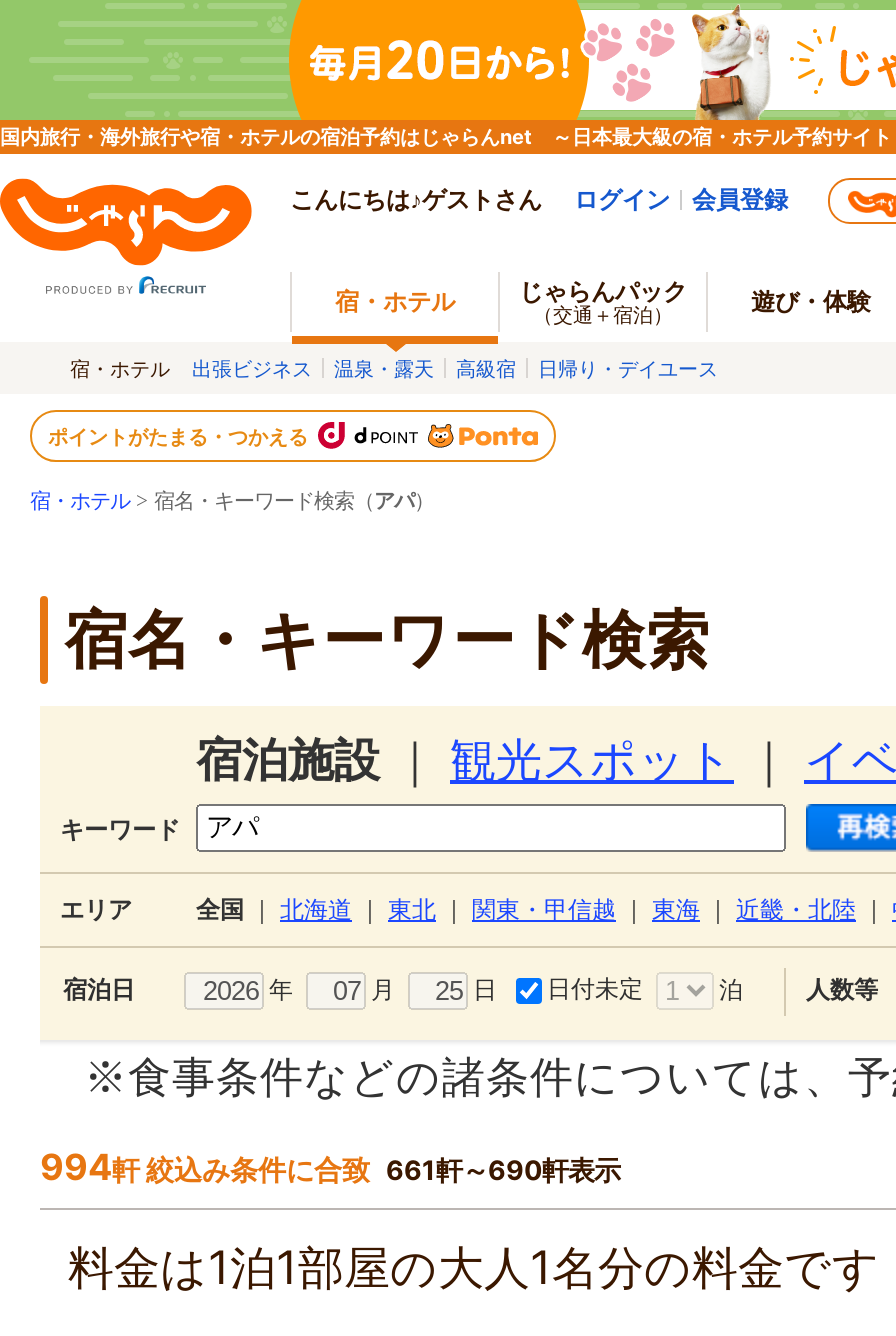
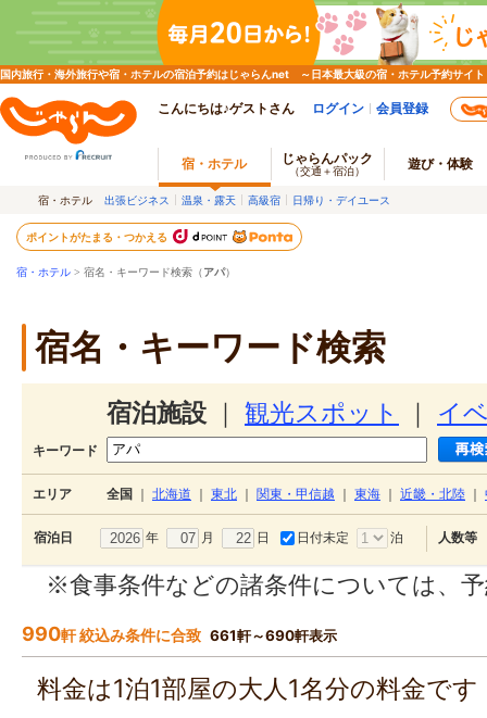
[40,1147,620,1189] 994軒 絞込み条件に合致 661軒～690軒表示 -> [22,623,337,646] 990軒 絞込み条件に合致 661軒～690軒表示

